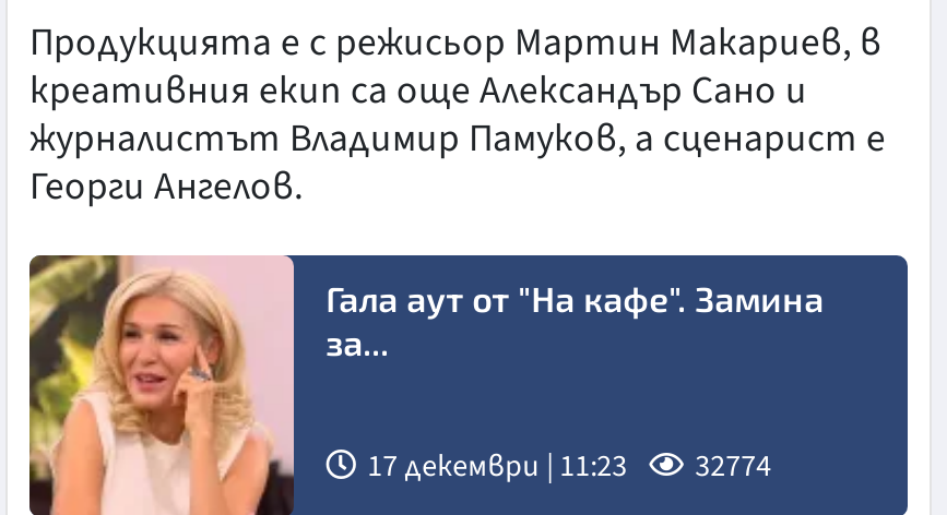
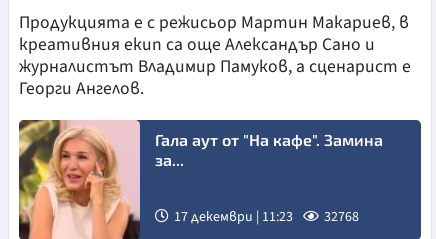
[695,446,771,490] 32774 -> [324,207,359,227] 32768

